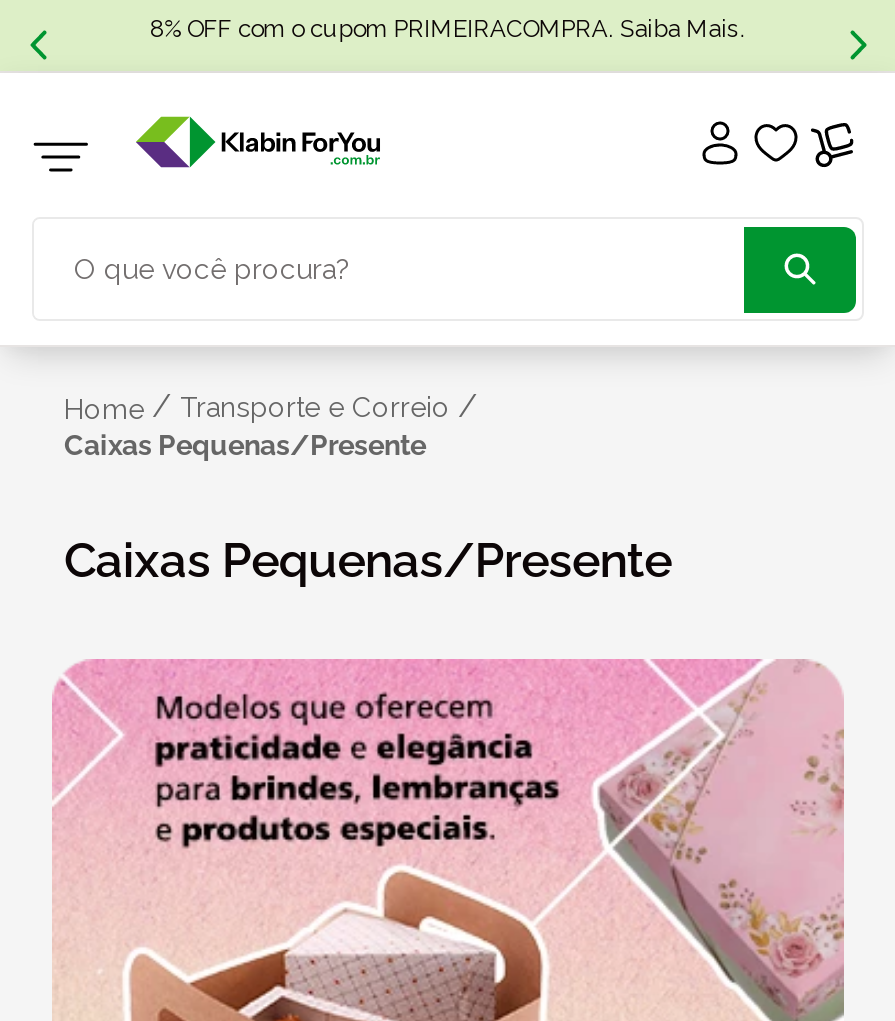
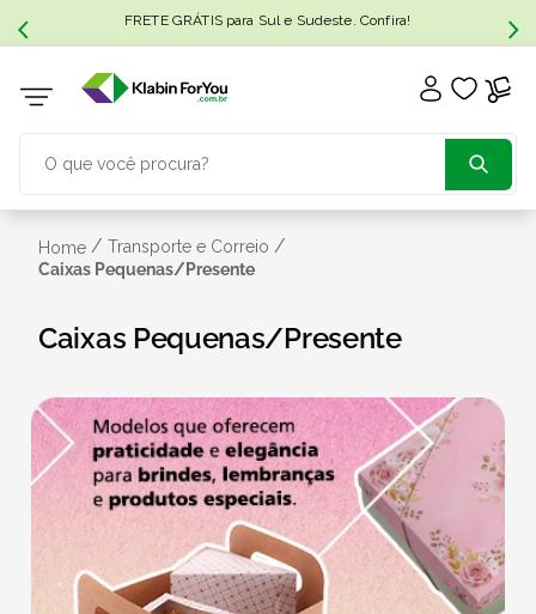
[150,14,746,42] 8% OFF com o cupom PRIMEIRACOMPRA. Saiba Mais. -> [125,11,411,28] FRETE GRÁTIS para Sul e Sudeste. Confira!

